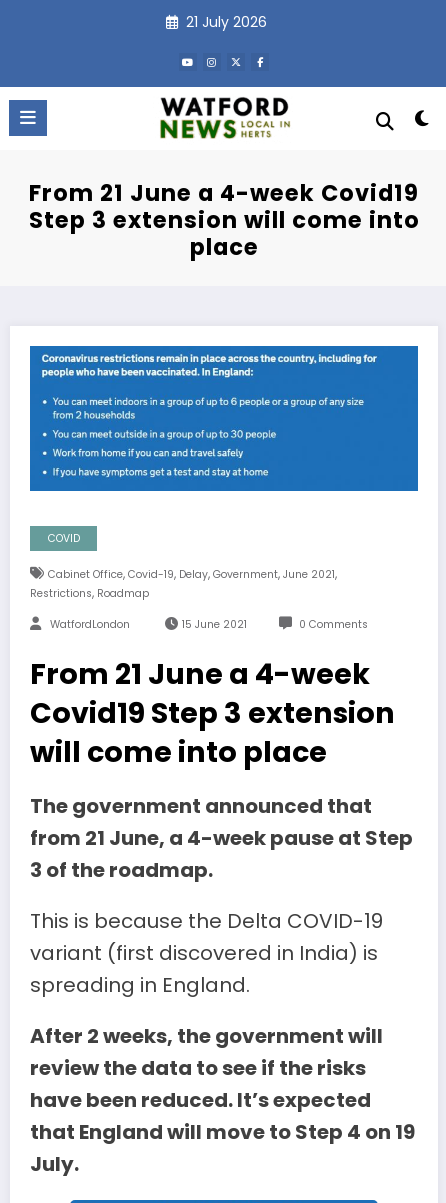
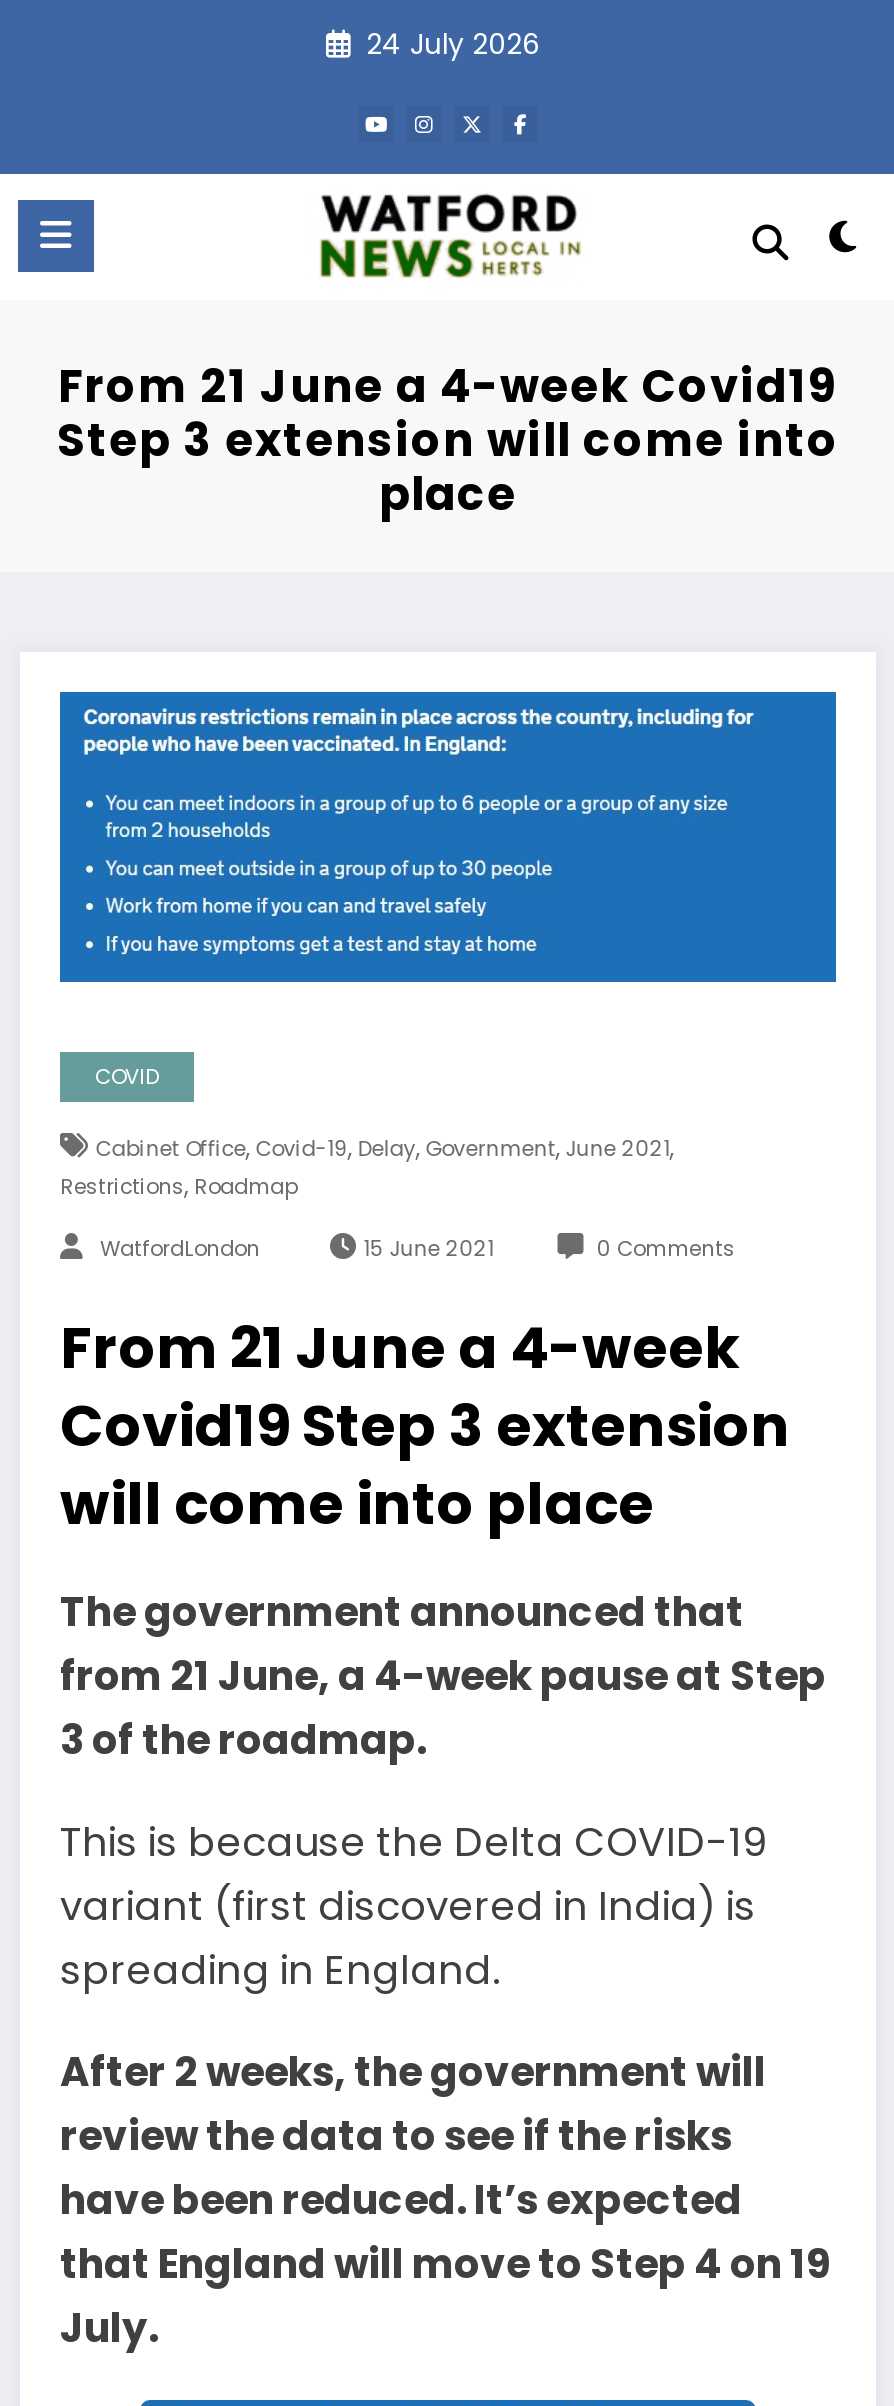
[186,12,267,32] 21 July 2026 -> [366,24,540,64] 24 July 2026

